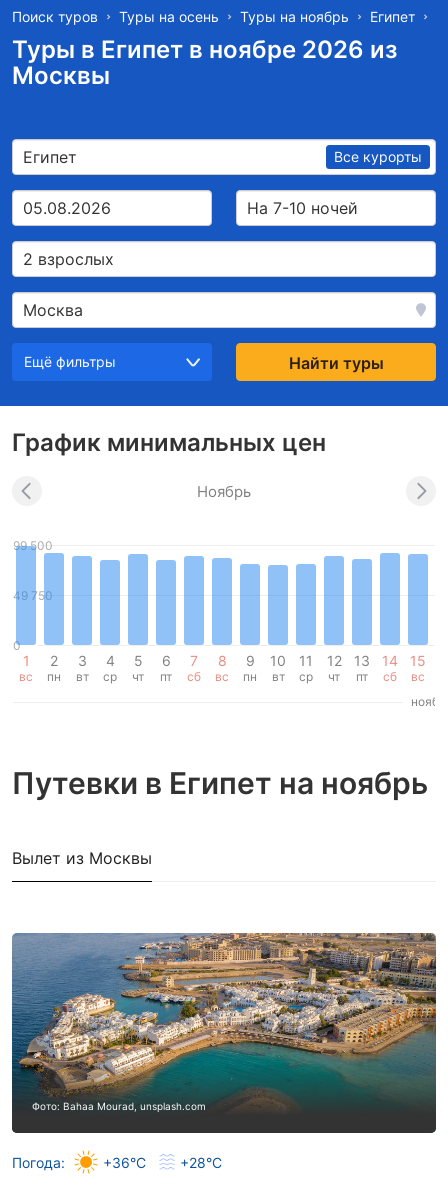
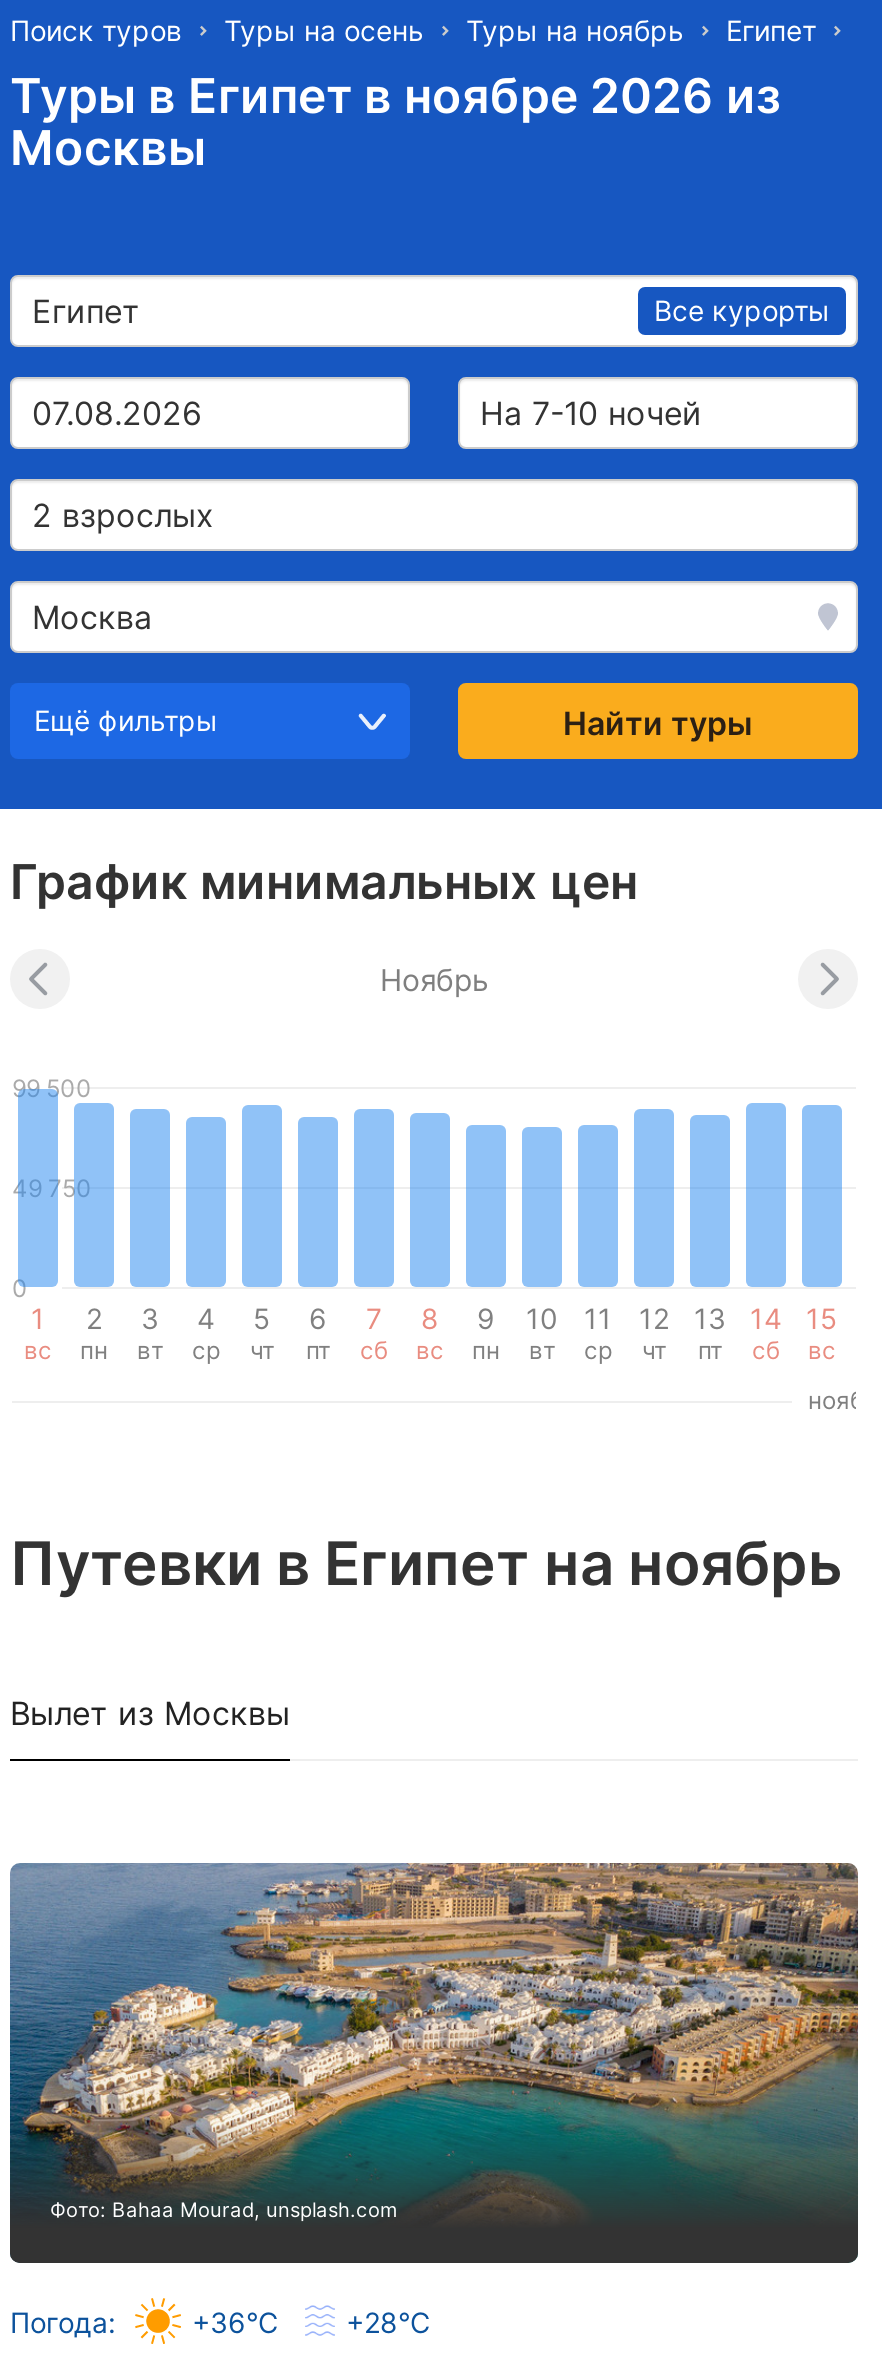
[23,198,111,218] 05.08.2026 -> [32,393,202,433] 07.08.2026

